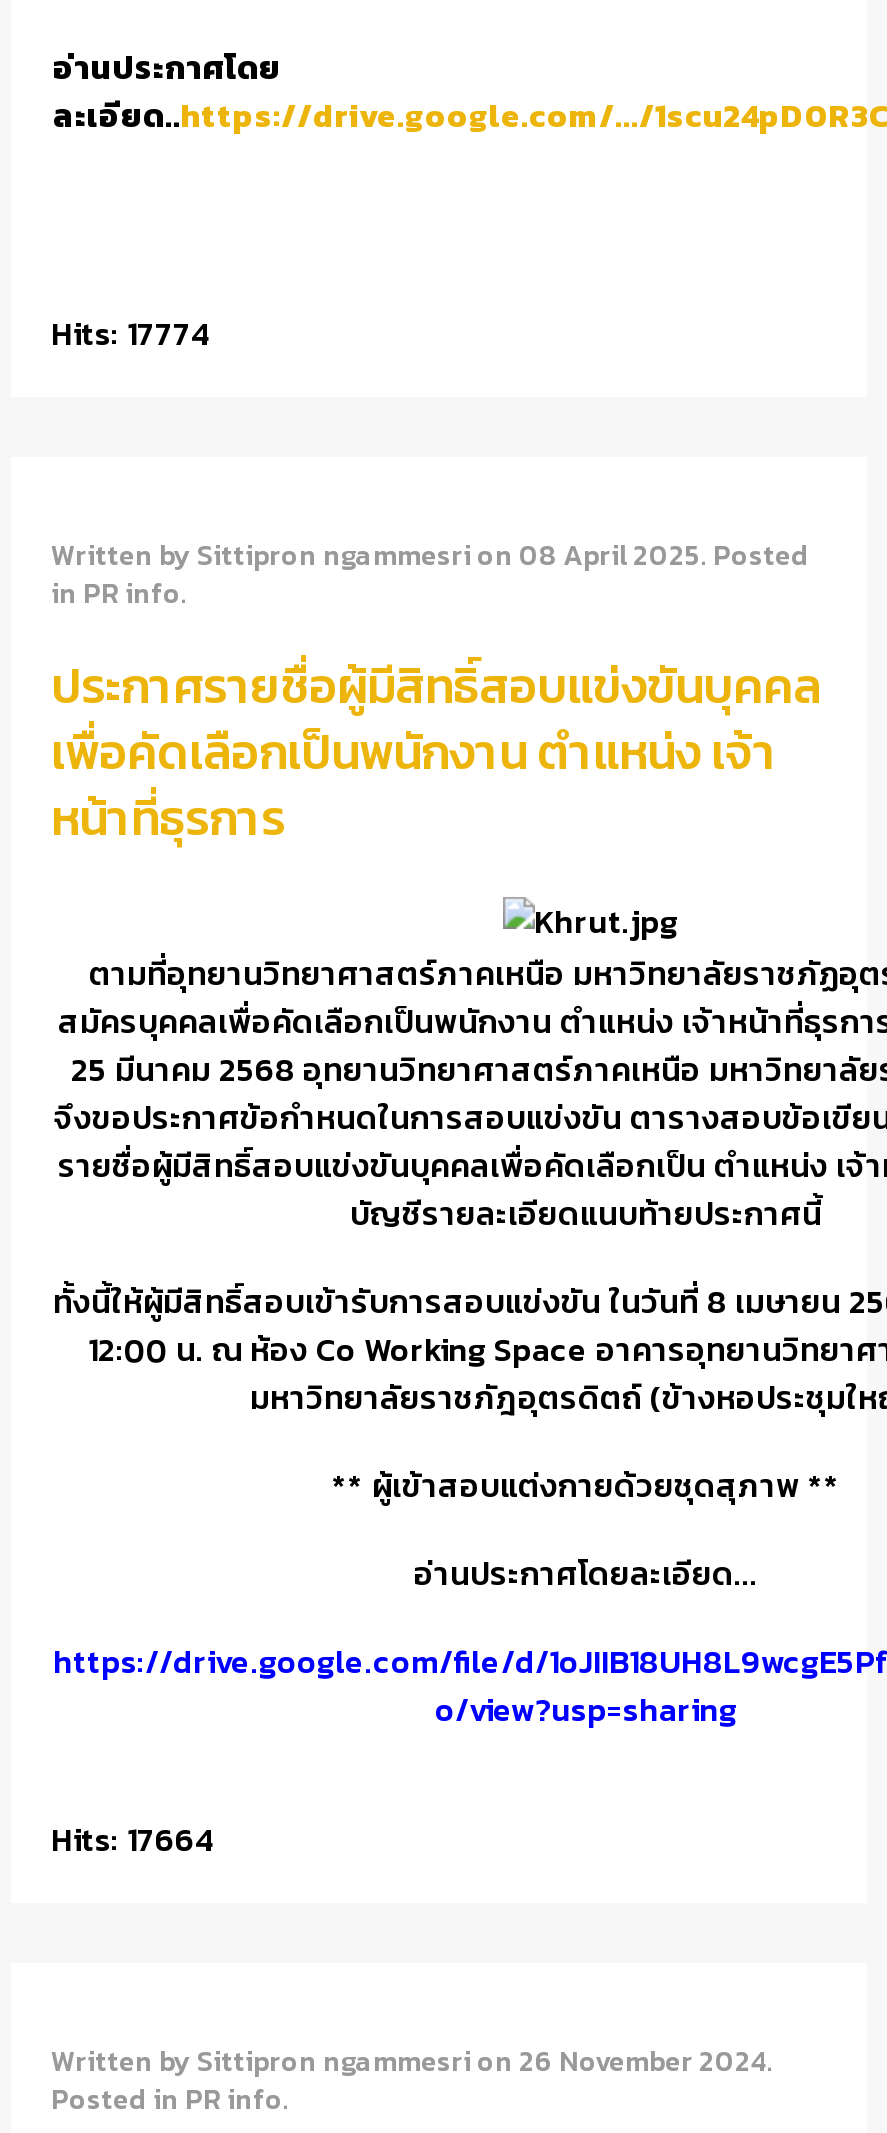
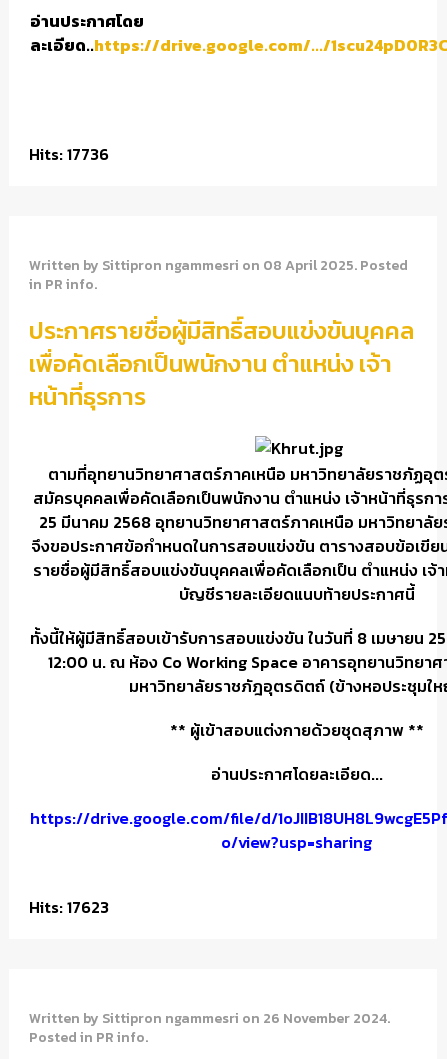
[51,309,211,357] Hits: 17774 -> [29,142,109,166] Hits: 17736
[51,1815,215,1863] Hits: 17664 -> [29,895,109,919] Hits: 17623

